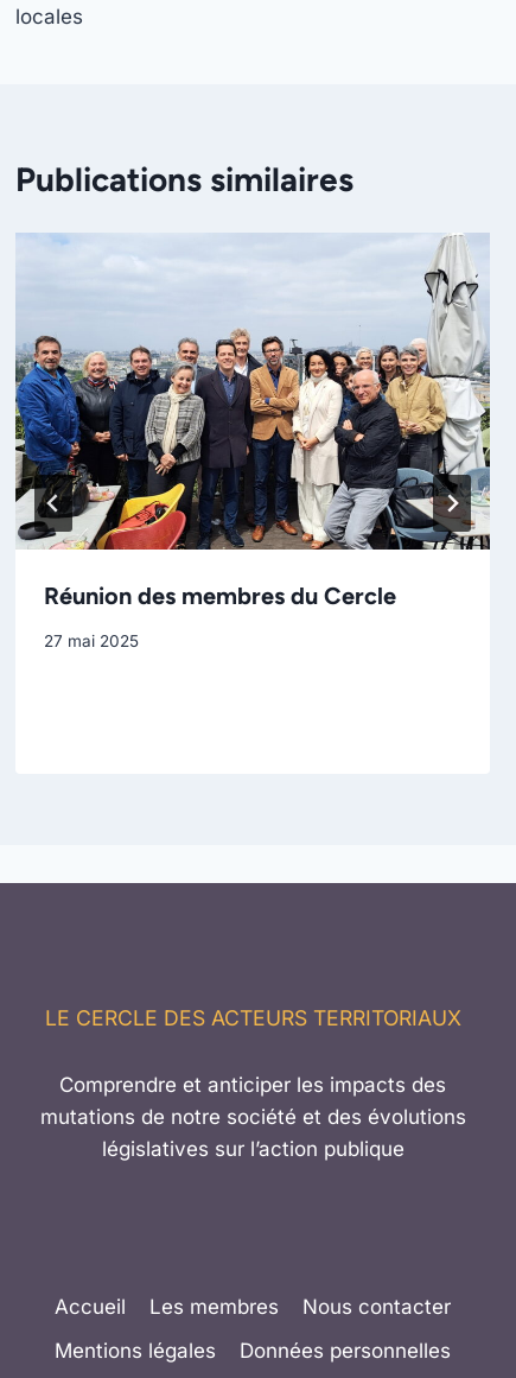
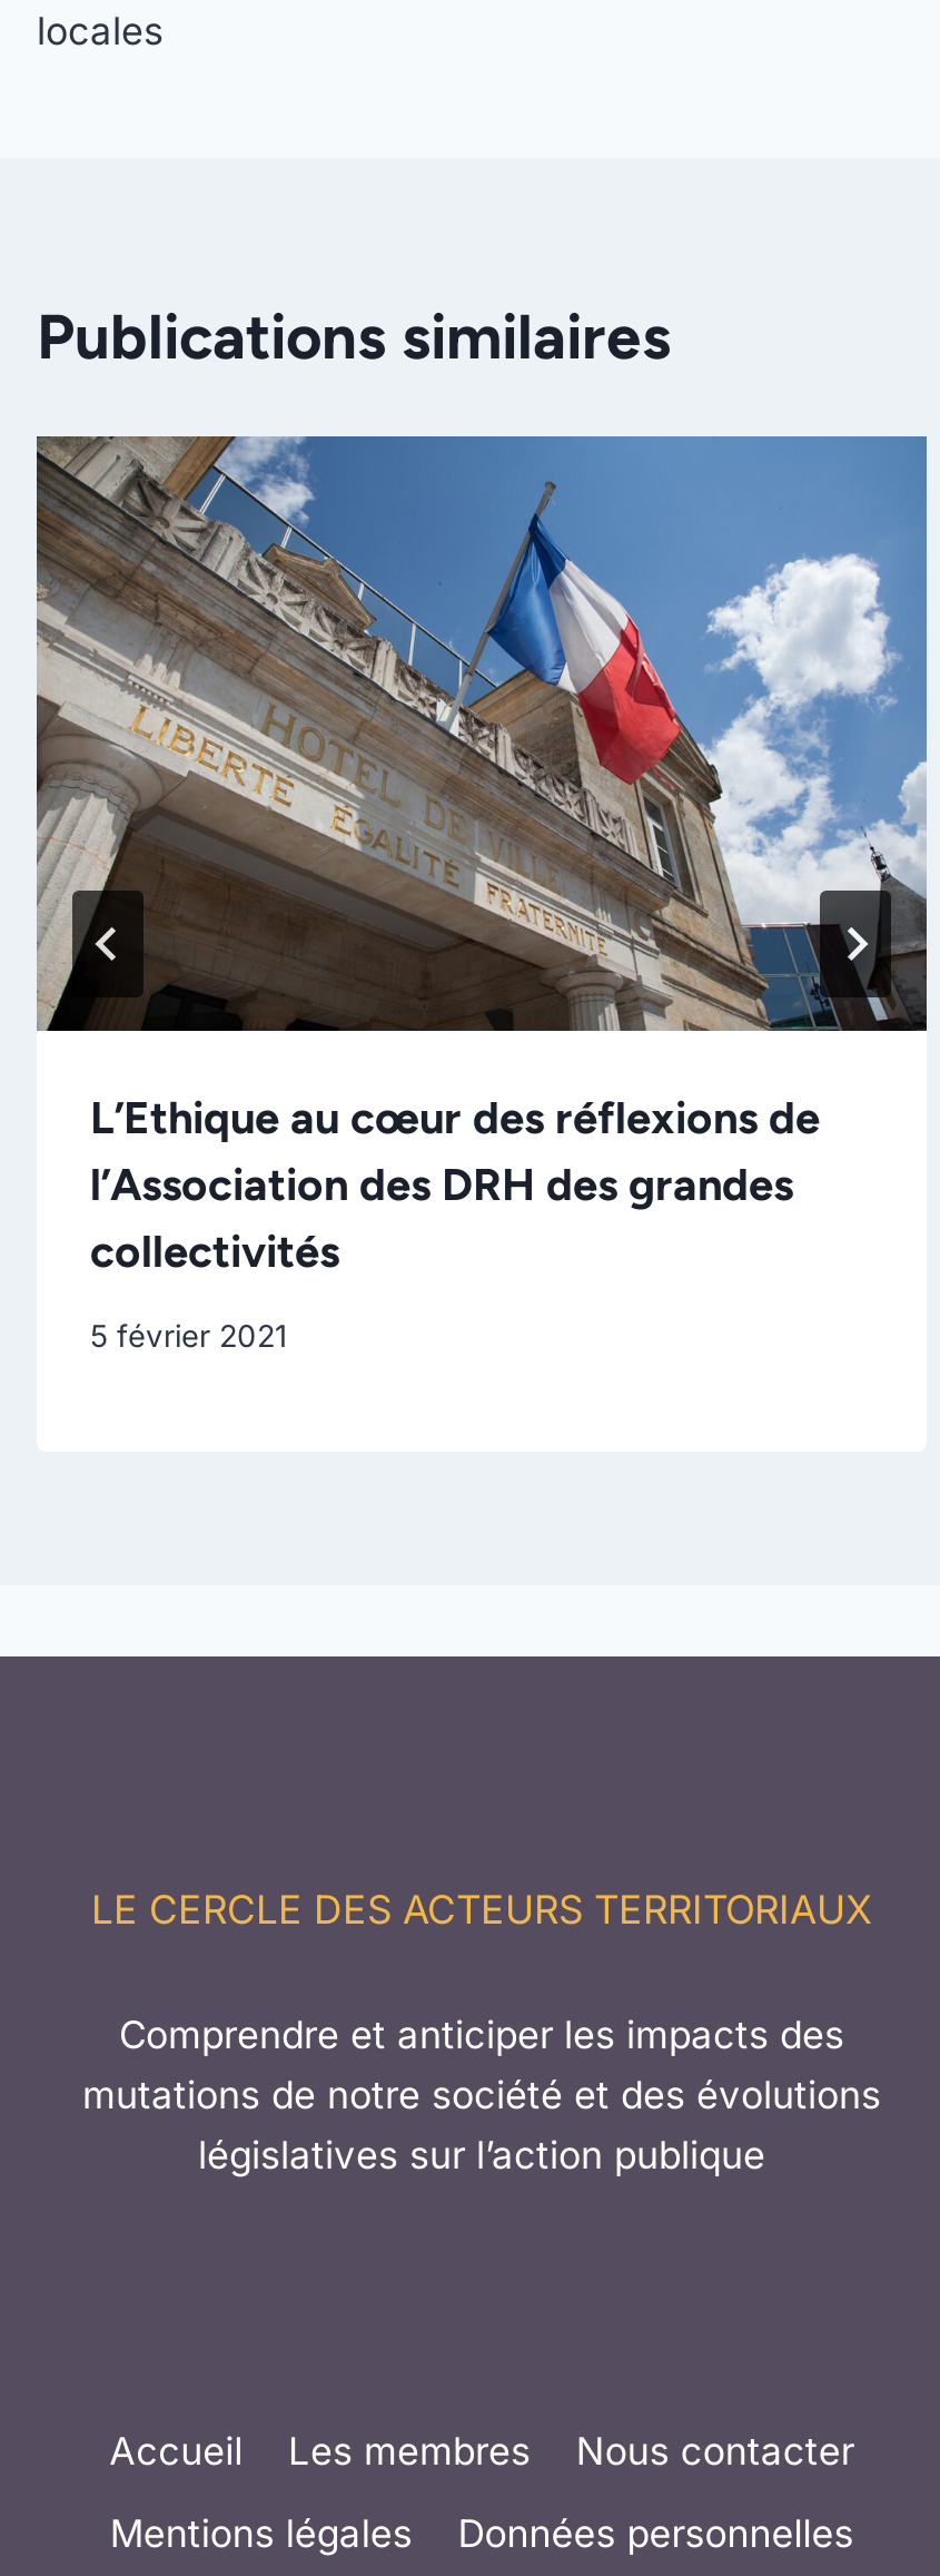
[14,233,491,610] [image] | Réunion des membres du Cercle -> [34,434,929,1278] [image] | L’Ethique au cœur des réflexions de | l’Association des DRH des grandes | collectivités
[44,632,139,651] 27 mai 2025 -> [90,1319,288,1355] 5 février 2021

